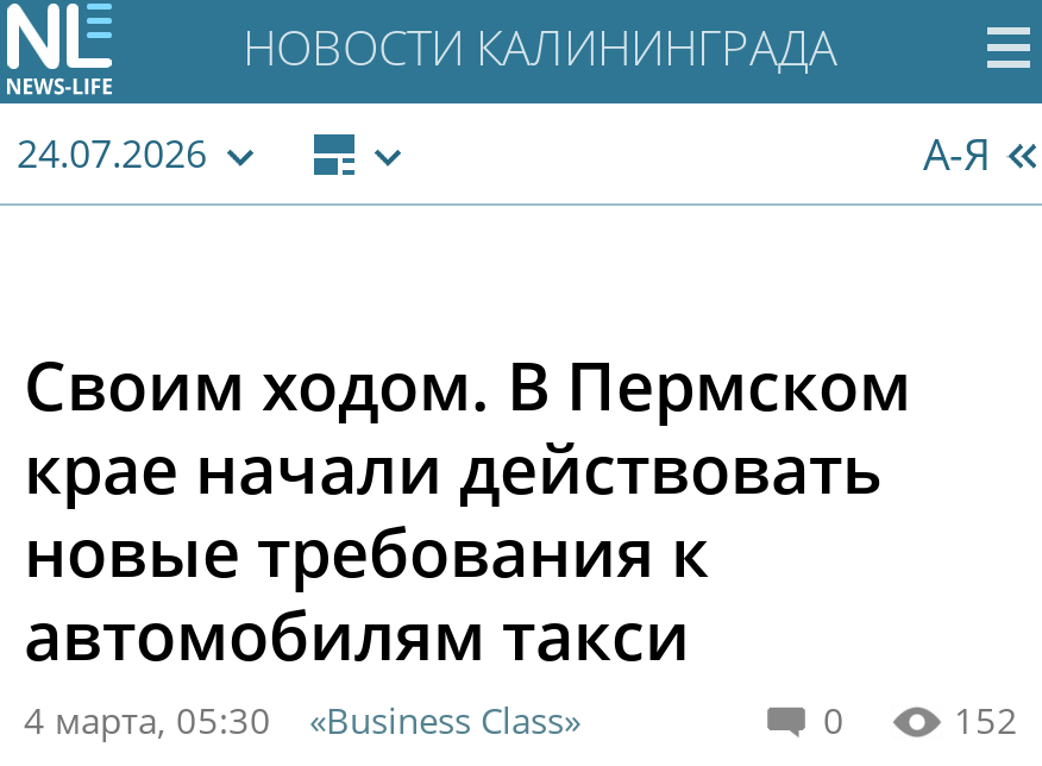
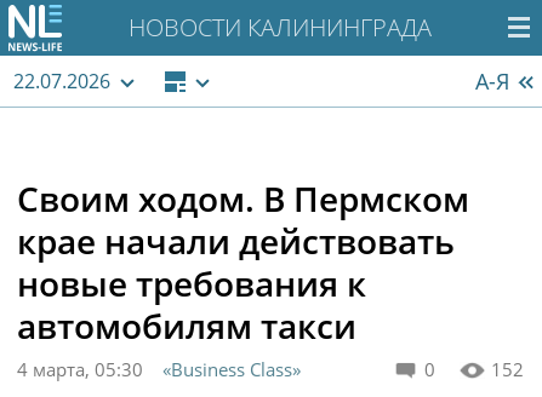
[17,126,207,178] 24.07.2026 -> [13,67,110,94] 22.07.2026

